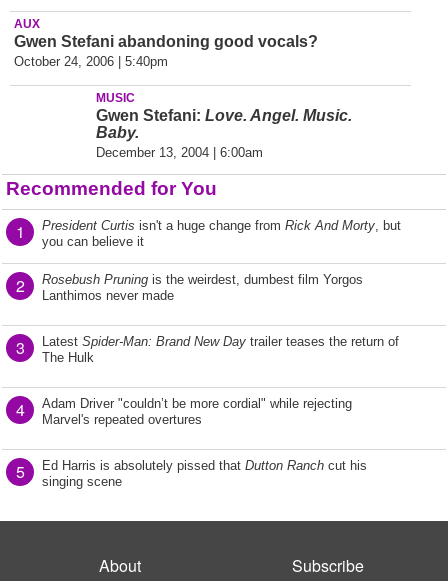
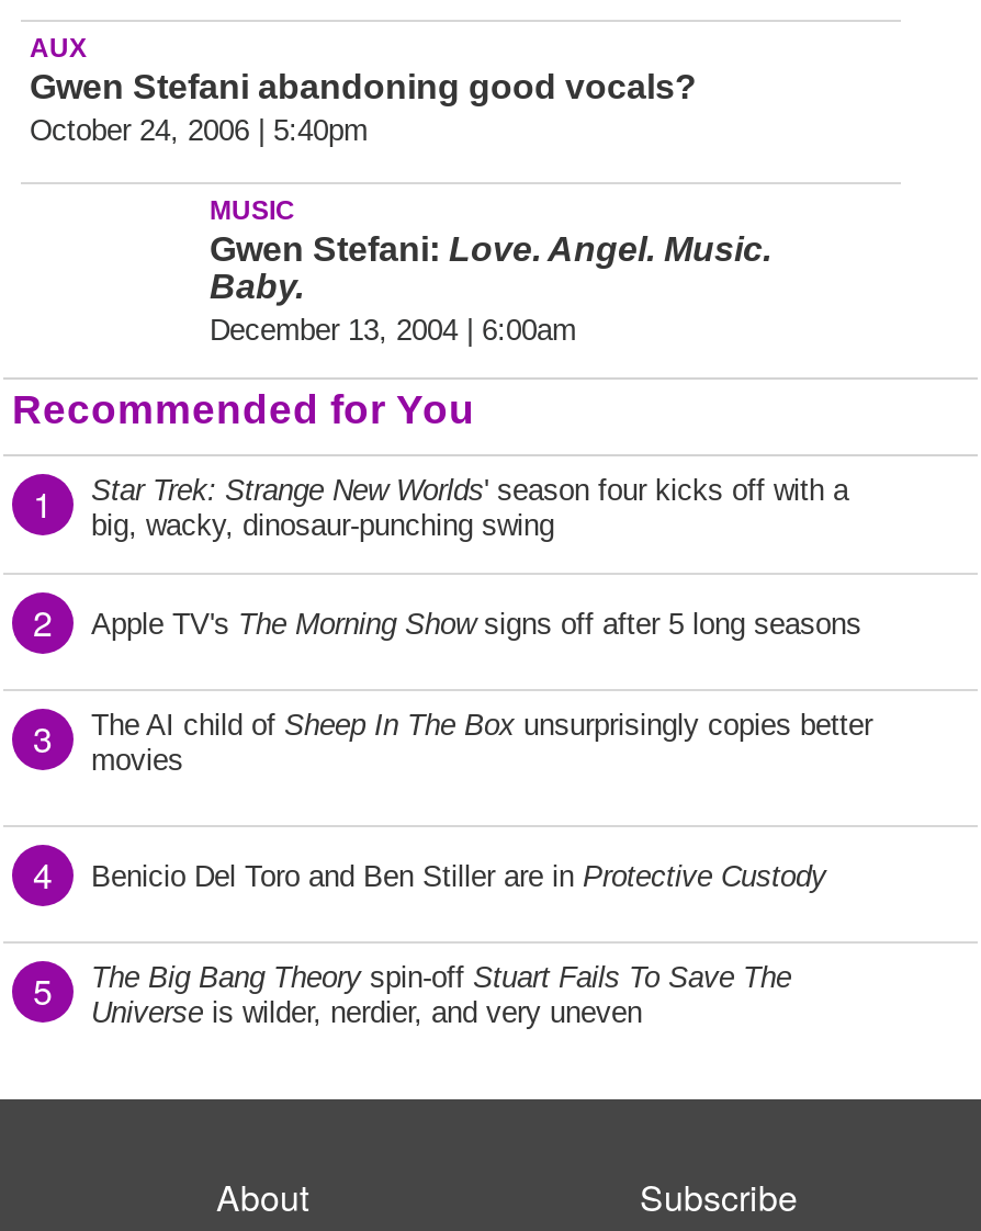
[42,218,401,249] President Curtis isn't a huge change from Rick And Morty, but | you can believe it -> [91,474,848,542] Star Trek: Strange New Worlds ' season four kicks off with a | big, wacky, dinosaur-punching swing
[42,272,363,303] Rosebush Pruning is the weirdest, dumbest film Yorgos | Lanthimos never made -> [91,608,861,641] Apple TV's The Morning Show signs off after 5 long seasons
[42,334,399,365] Latest Spider-Man: Brand New Day trailer teases the return of | The Hulk -> [91,709,872,777] The AI child of Sheep In The Box unsurprisingly copies better | movies
[42,396,352,427] Adam Driver "couldn’t be more cordial" while rejecting | Marvel's repeated overtures -> [91,860,826,893] Benicio Del Toro and Ben Stiller are in Protective Custody
[42,458,367,489] Ed Harris is absolutely pissed that Dutton Ranch cut his | singing scene -> [91,961,791,1029] The Big Bang Theory spin-off Stuart Fails To Save The | Universe is wilder, nerdier, and very uneven

